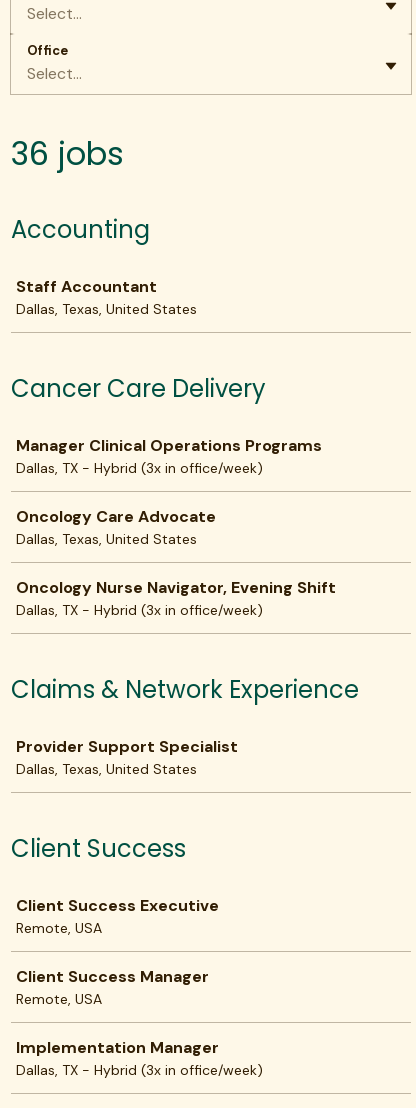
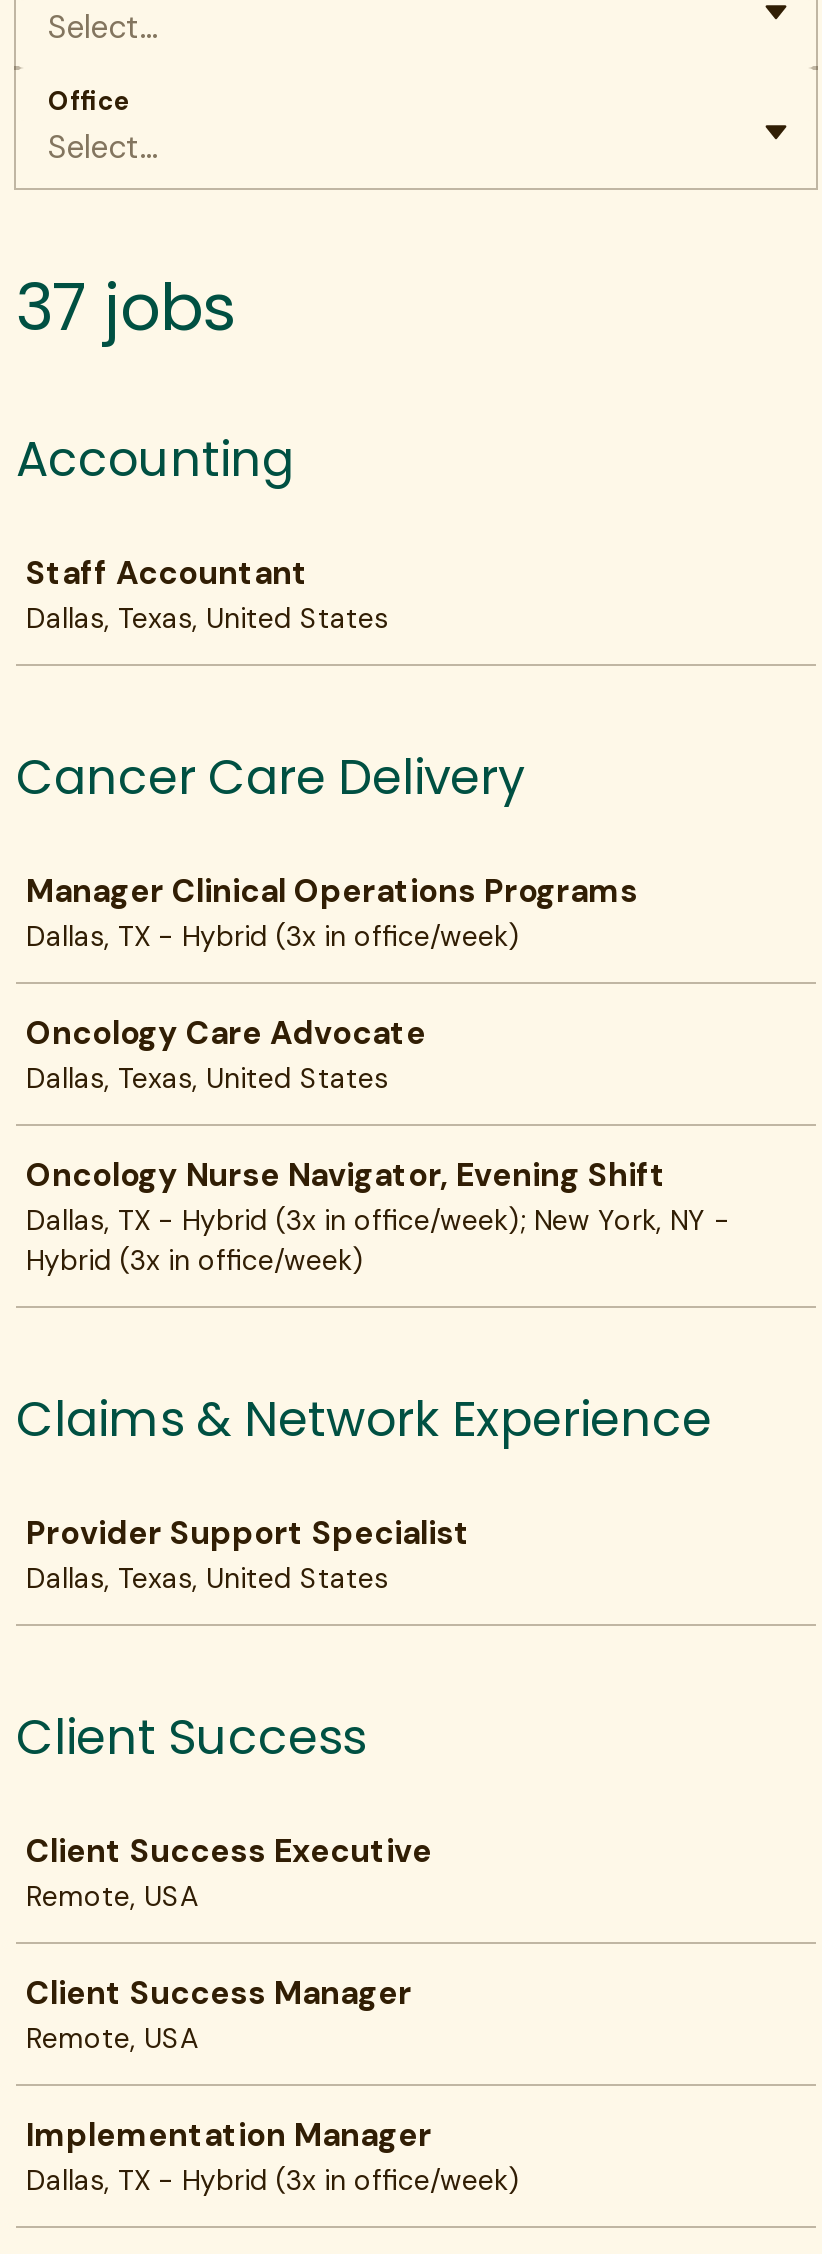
[11,131,124,176] 36 jobs -> [16,262,236,352] 37 jobs
[16,601,263,619] Dallas, TX - Hybrid (3x in office/week) -> [26,1202,730,1278] Dallas, TX - Hybrid (3x in office/week); New York, NY - | Hybrid (3x in office/week)

